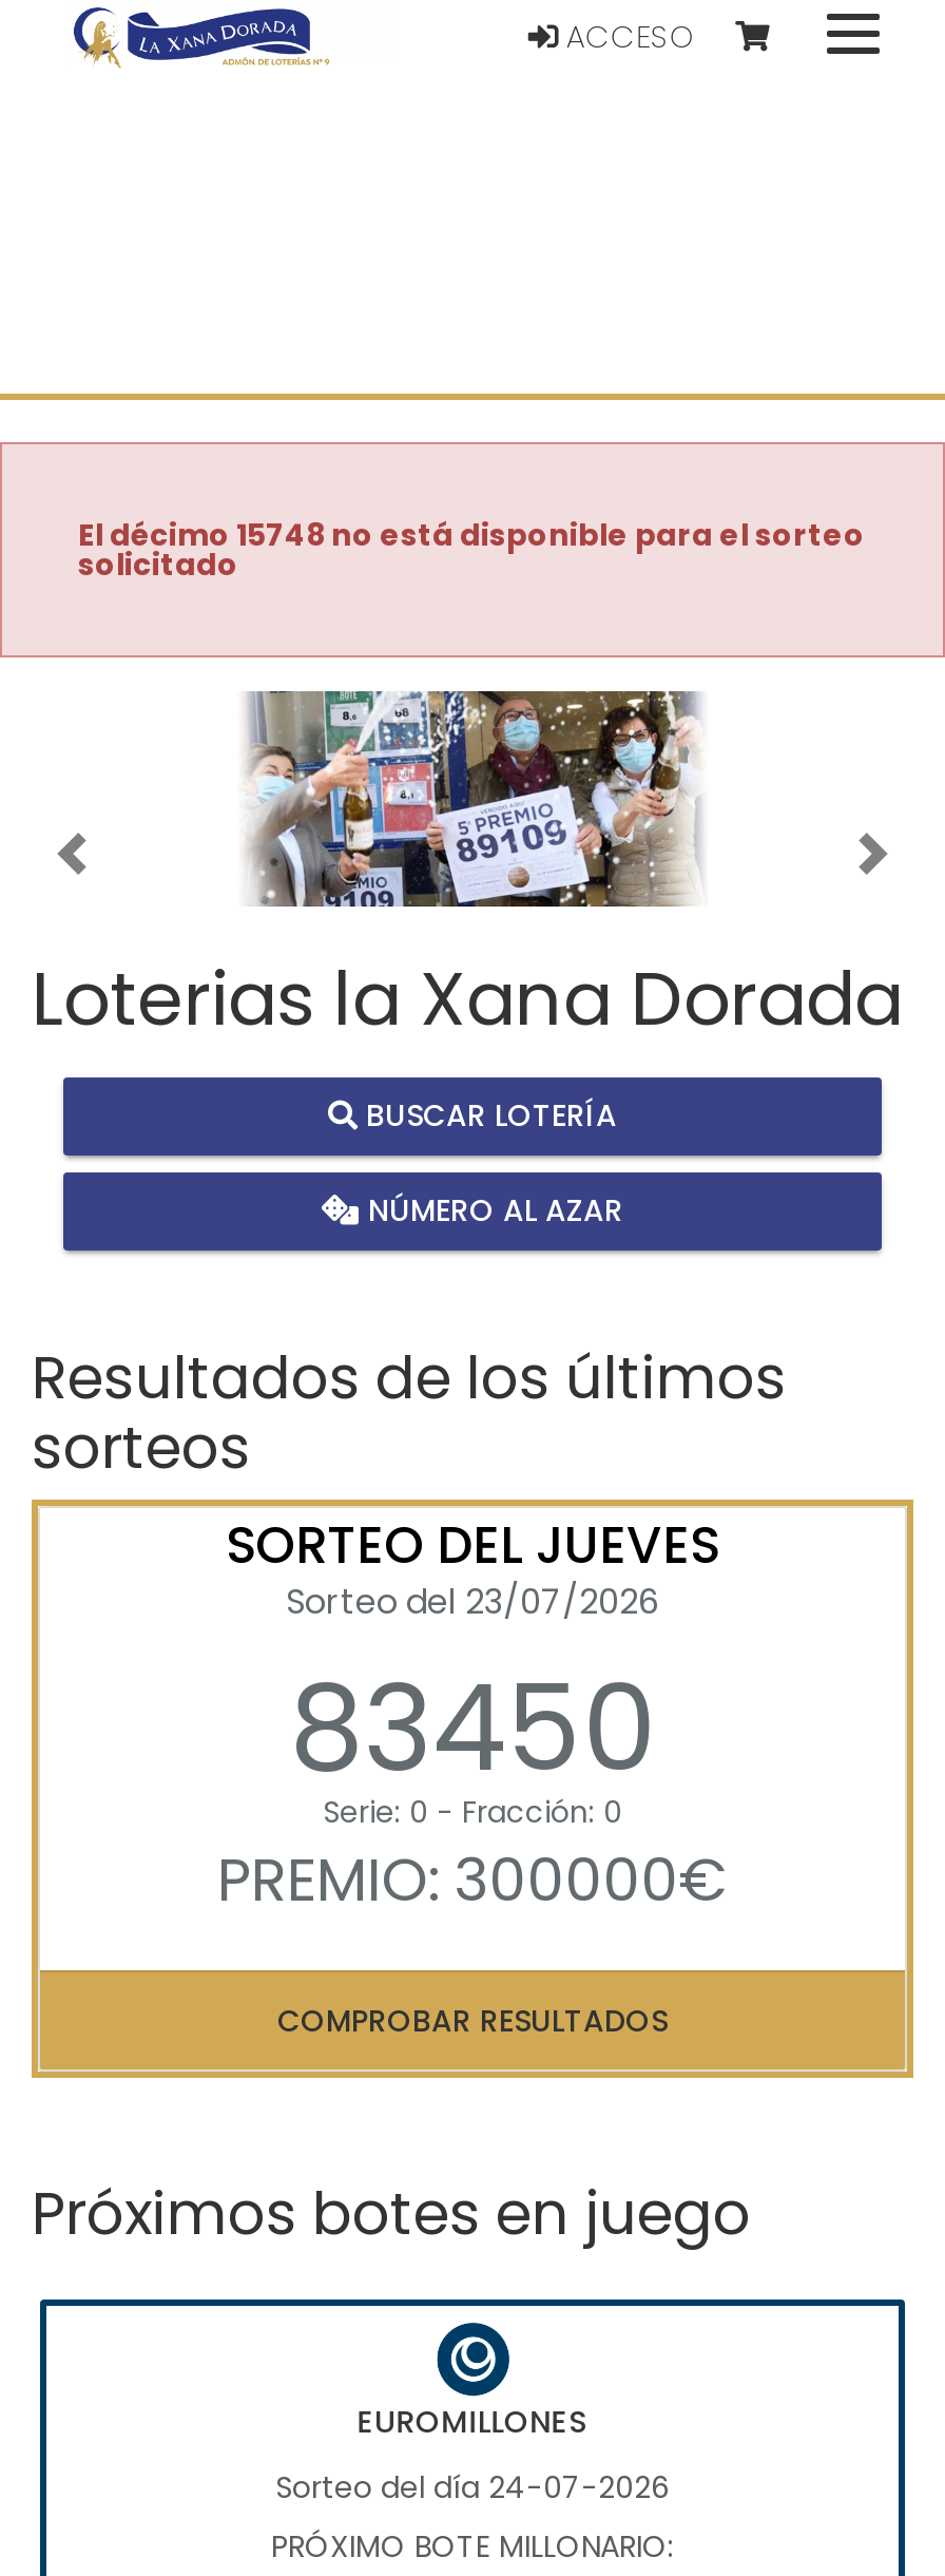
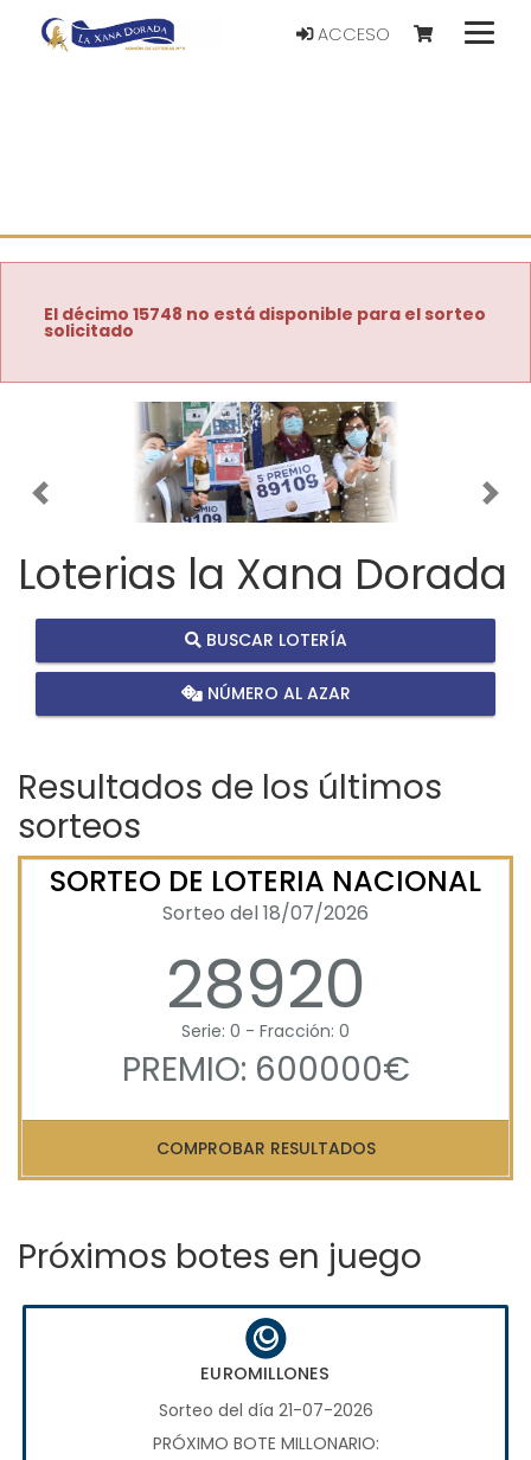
[226,1510,719,1811] SORTEO DEL JUEVES | Sorteo del 23/07/2026 | 83450 -> [50,861,481,1031] SORTEO DE LOTERIA NACIONAL | Sorteo del 18/07/2026 | 28920
[217,1839,728,1921] PREMIO: 300000€ -> [121,1046,410,1092] PREMIO: 600000€
[275,2465,670,2508] Sorteo del día 24-07-2026 -> [158,1398,373,1422] Sorteo del día 21-07-2026

